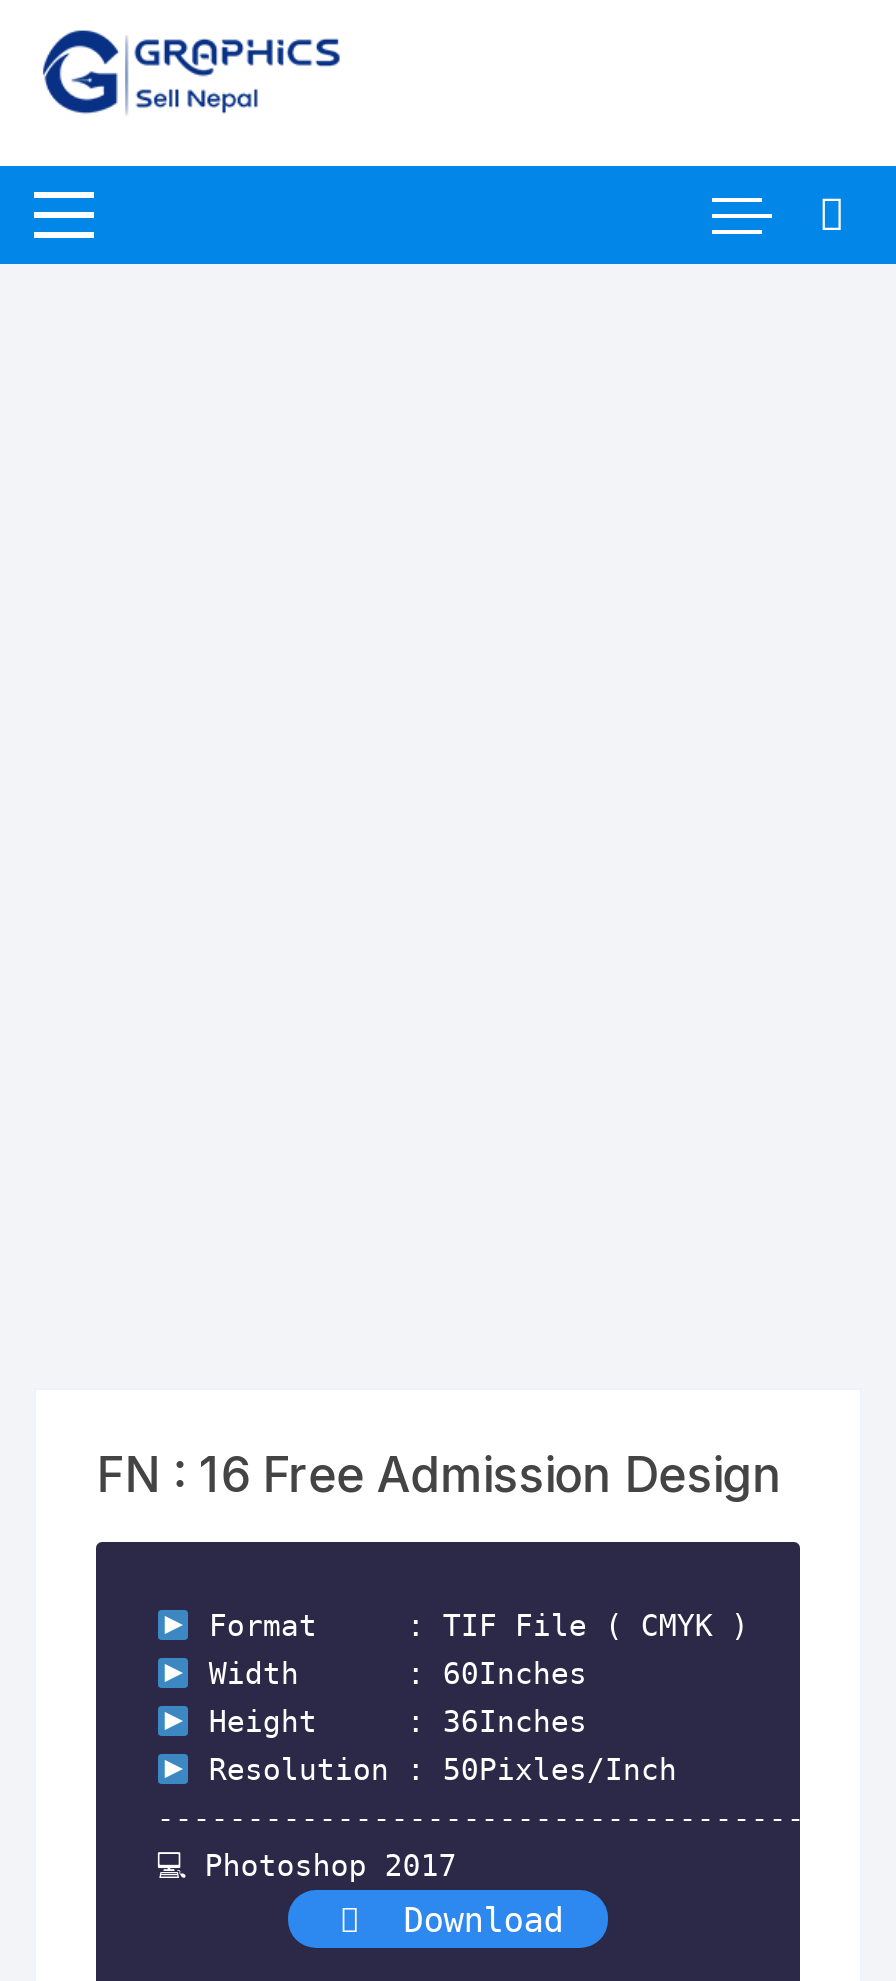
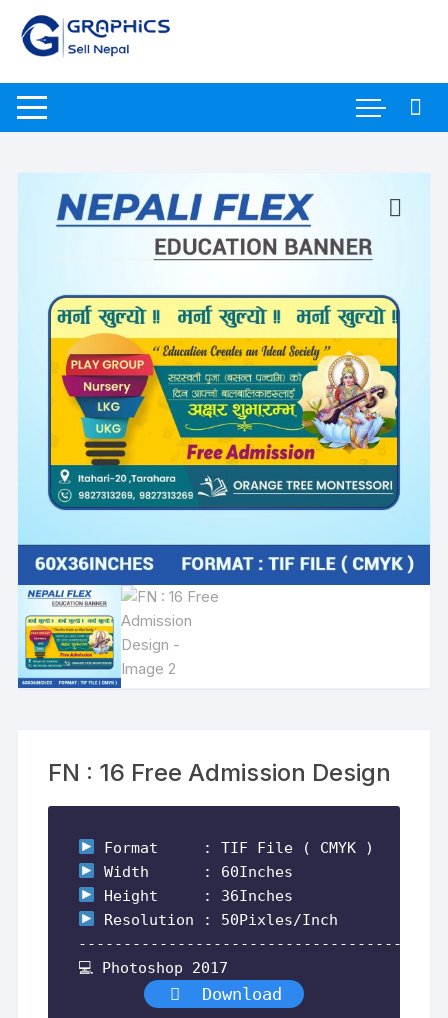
none -> [17,174,431,689] [image]

